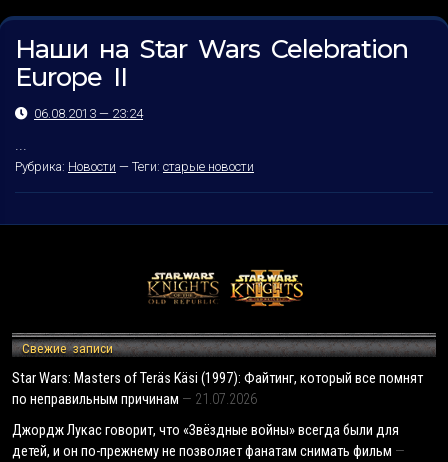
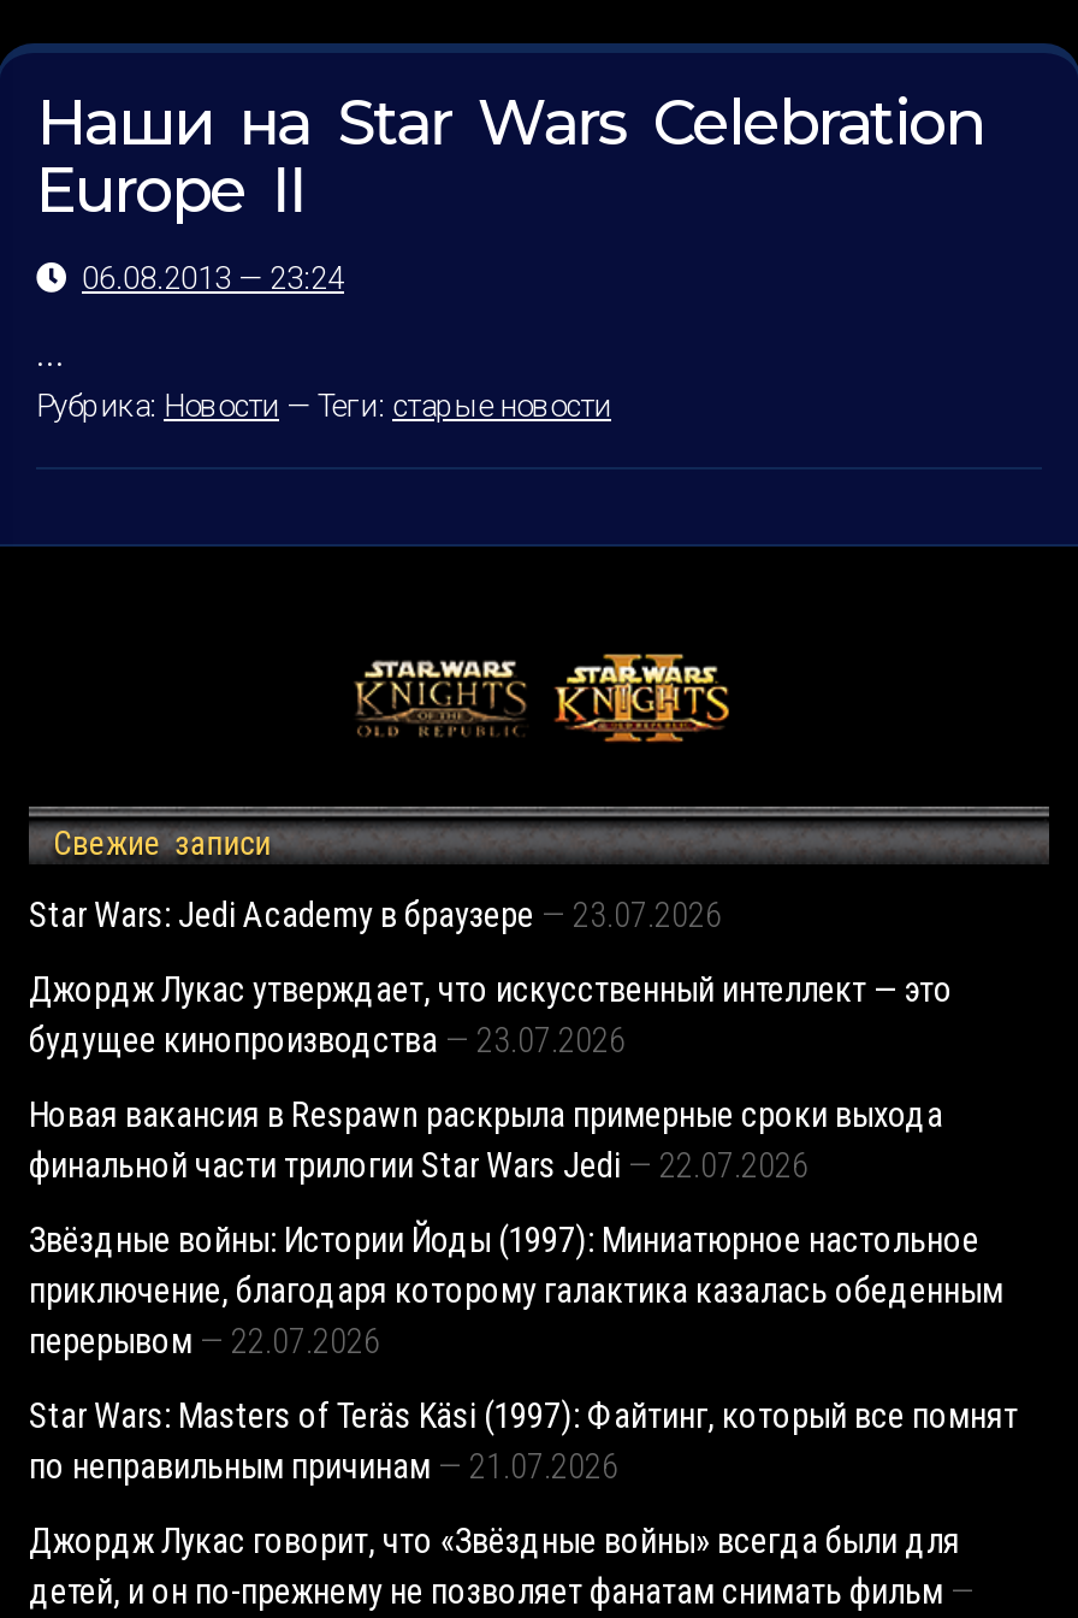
none -> [29,895,1003,1362] Star Wars: Jedi Academy в браузере | 23.07.2026 | Джордж Лукас утверждает, что искусственный интеллект — это | будущее кинопроизводства | 23.07.2026 | Новая вакансия в Respawn раскрыла примерные сроки выхода | финальной части трилогии Star Wars Jedi | 22.07.2026 | Звёздные войны: Истории Йоды (1997): Миниатюрное настольное | приключение, благодаря которому галактика казалась обеденным | перерывом | 22.07.2026

